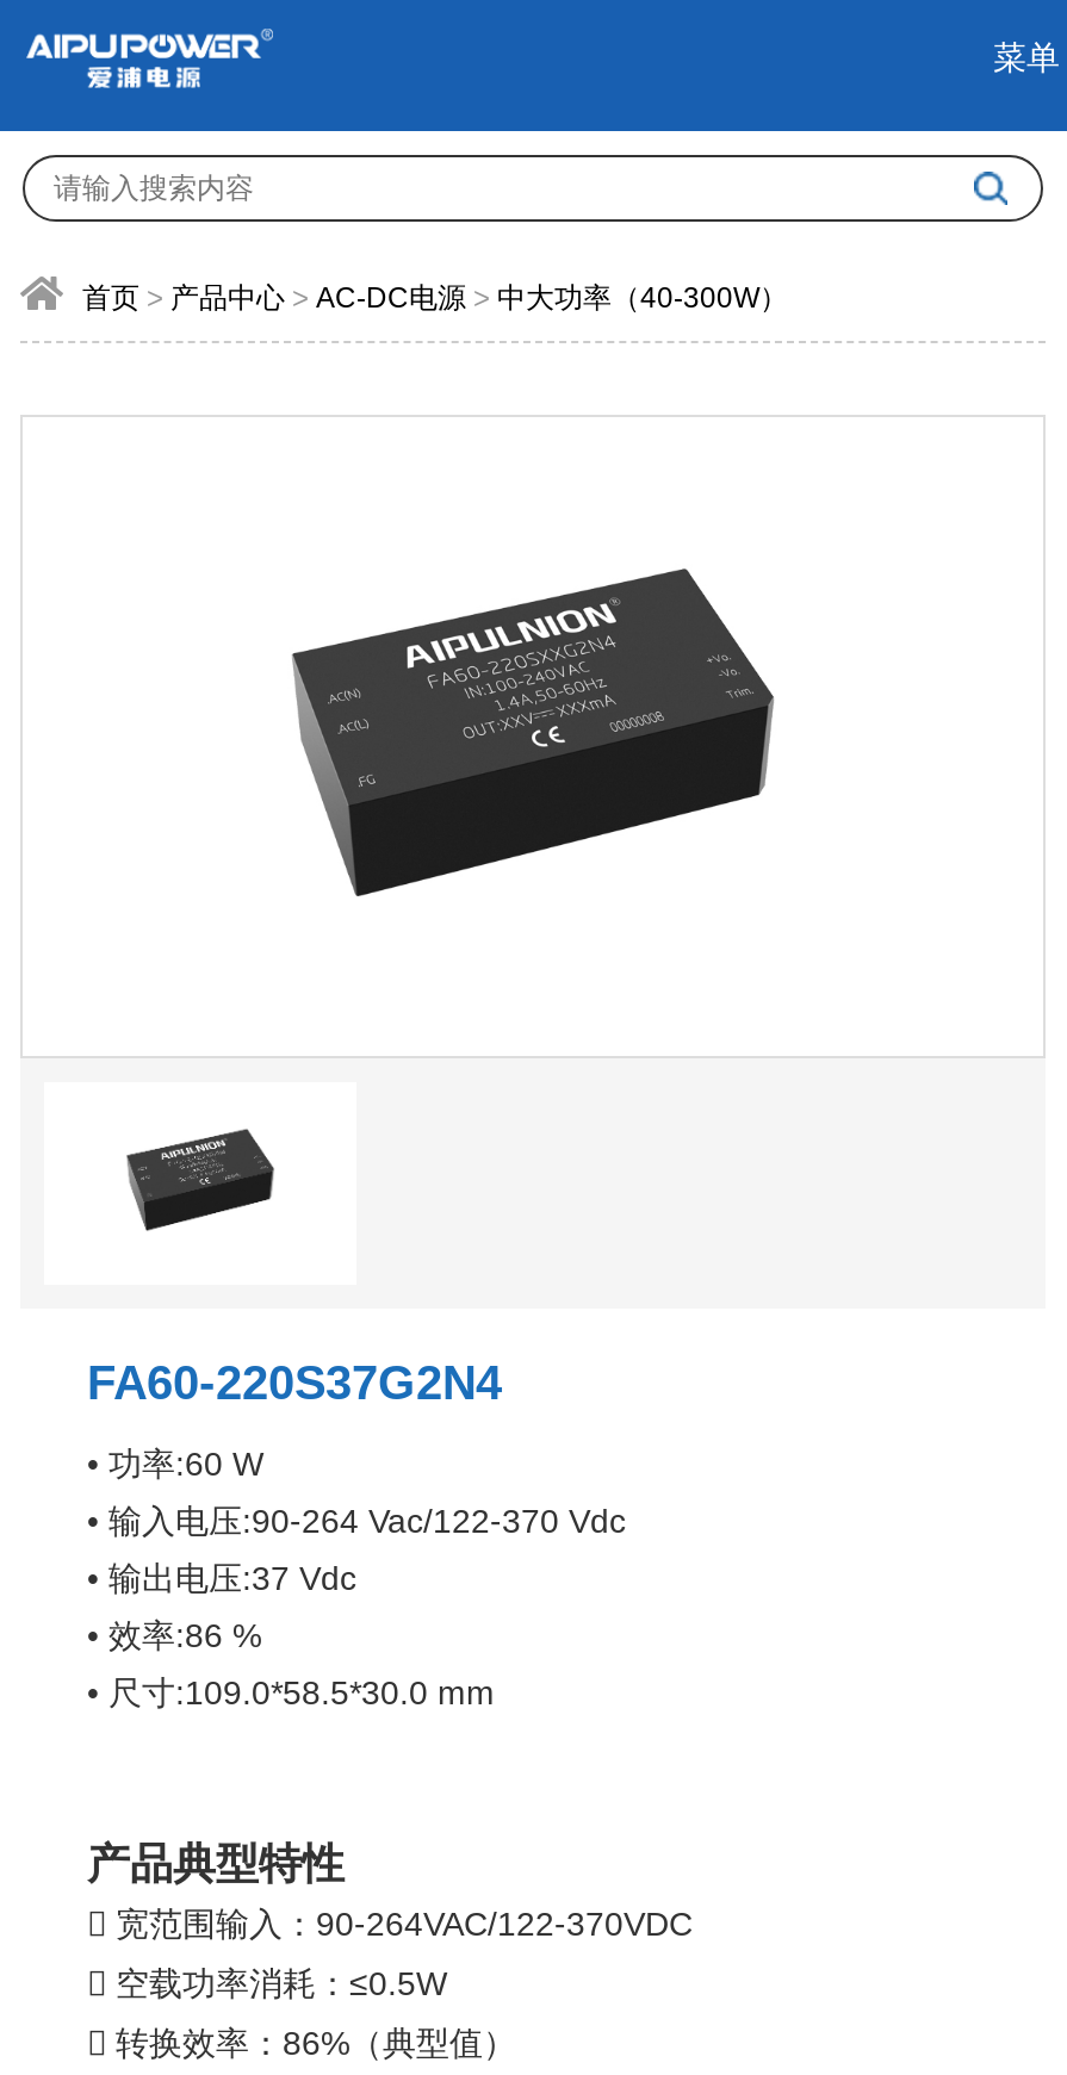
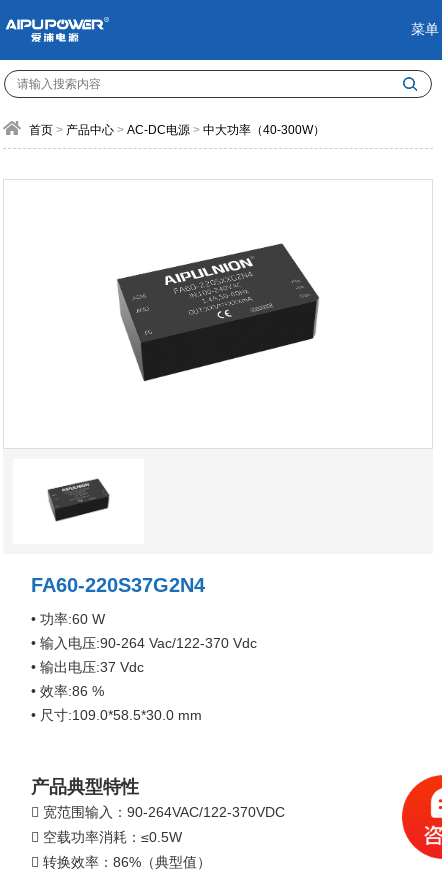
none -> [401,774,439,860] [image]

